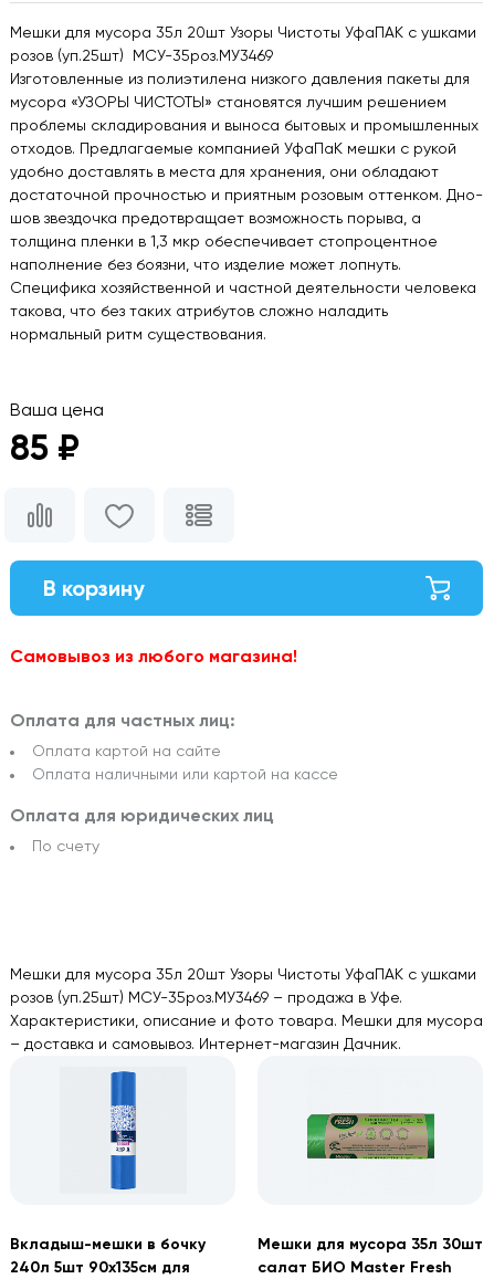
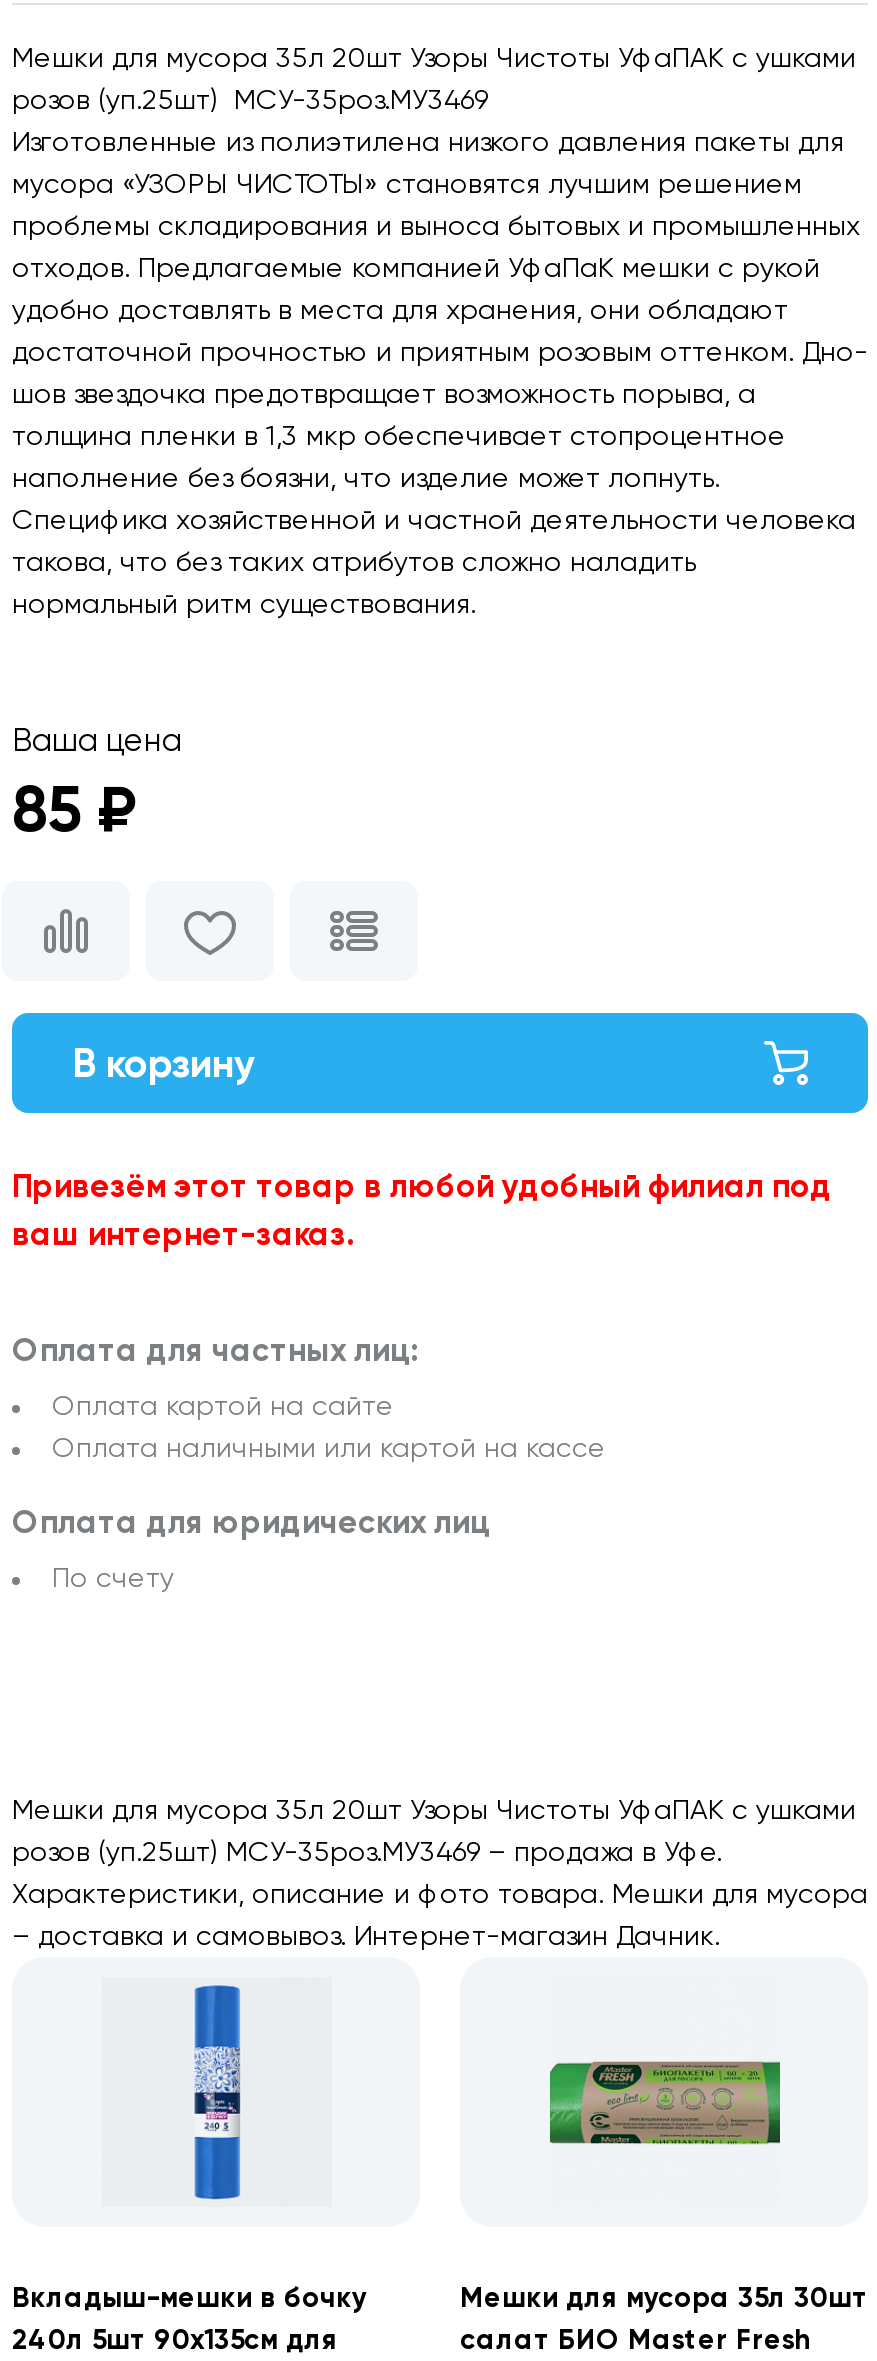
[10,646,297,667] Самовывоз из любого магазина! -> [12,1167,832,1253] Привезём этот товар в любой удобный филиал под | ваш интернет-заказ.

